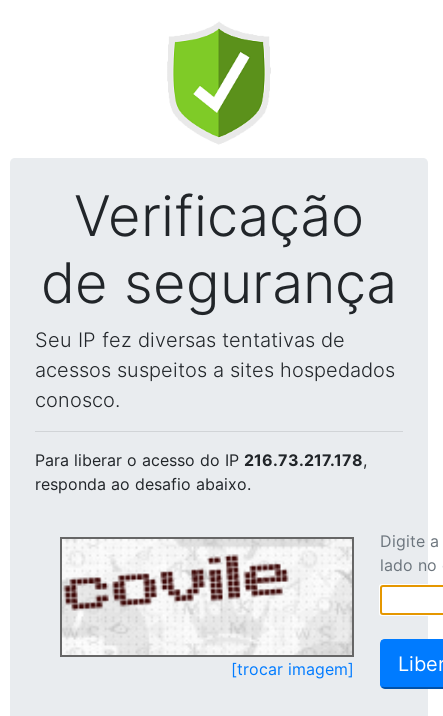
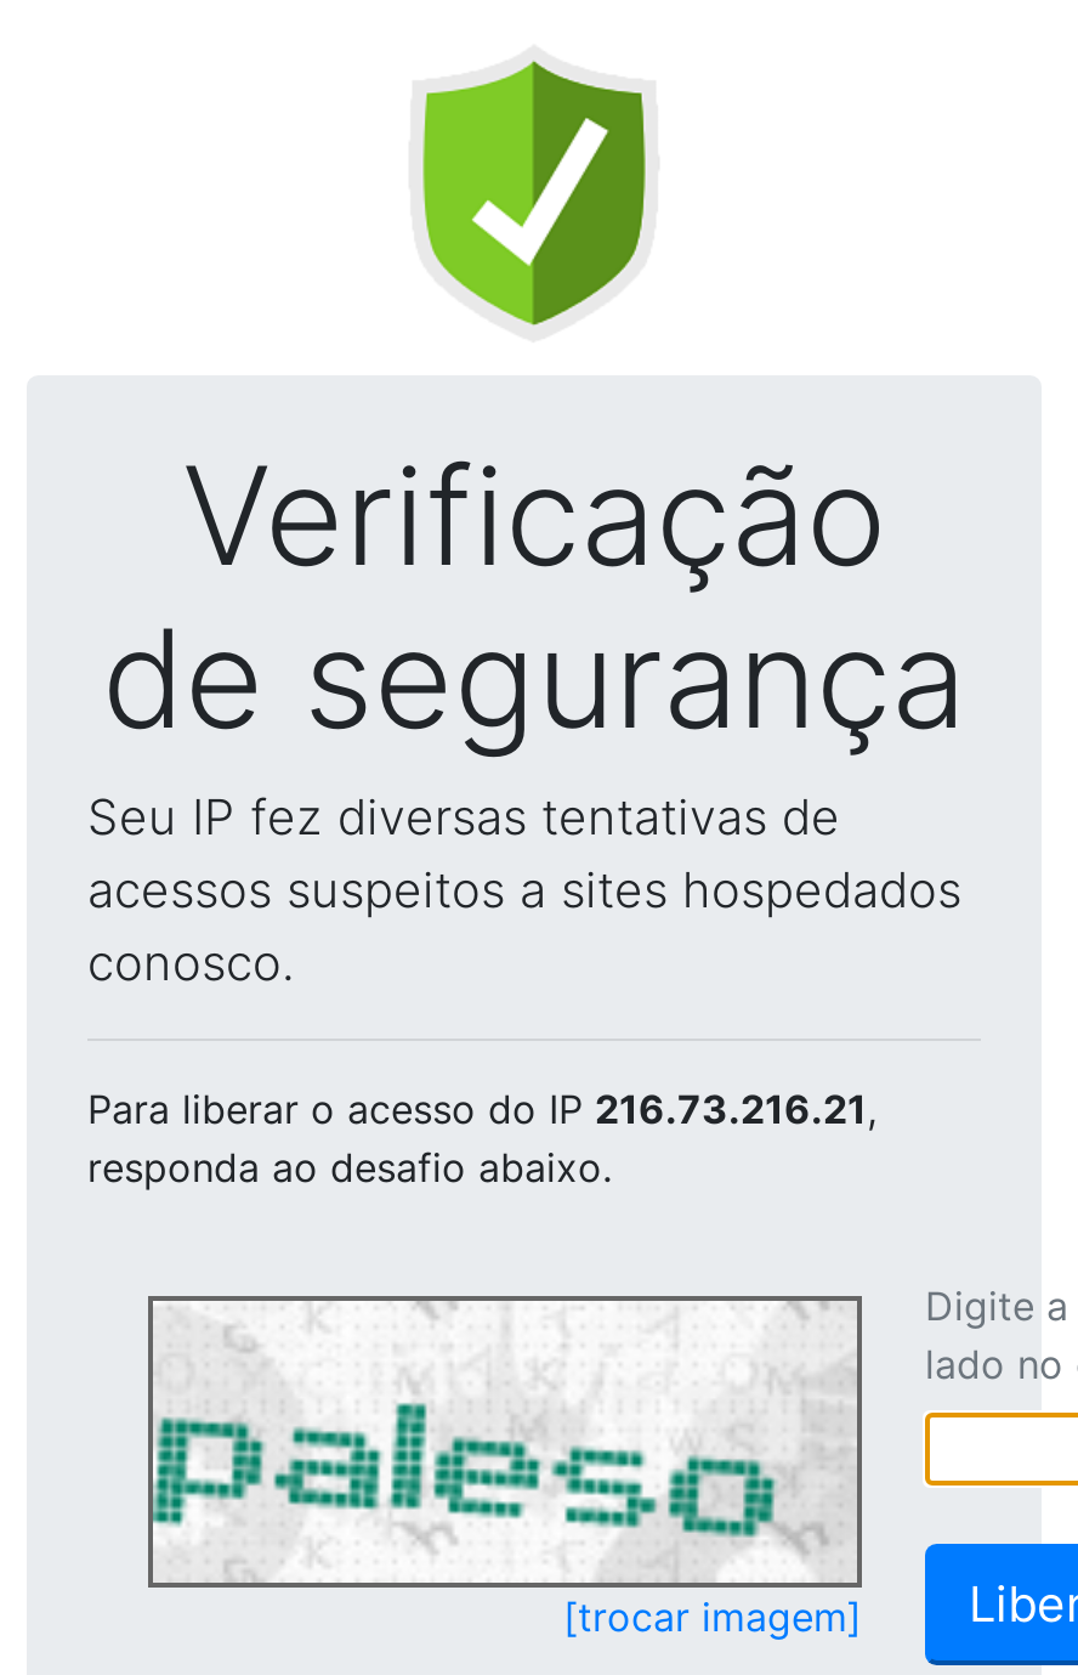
[35,450,367,470] Para liberar o acesso do IP 216.73.217.178, -> [87,1085,876,1133] Para liberar o acesso do IP 216.73.216.21,
[62,540,350,654] [image] -> [151,1303,850,1578] [image]

